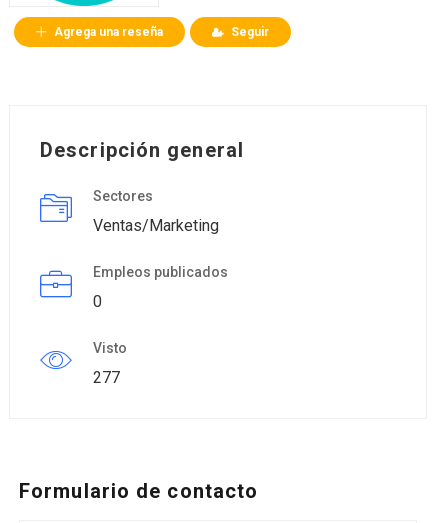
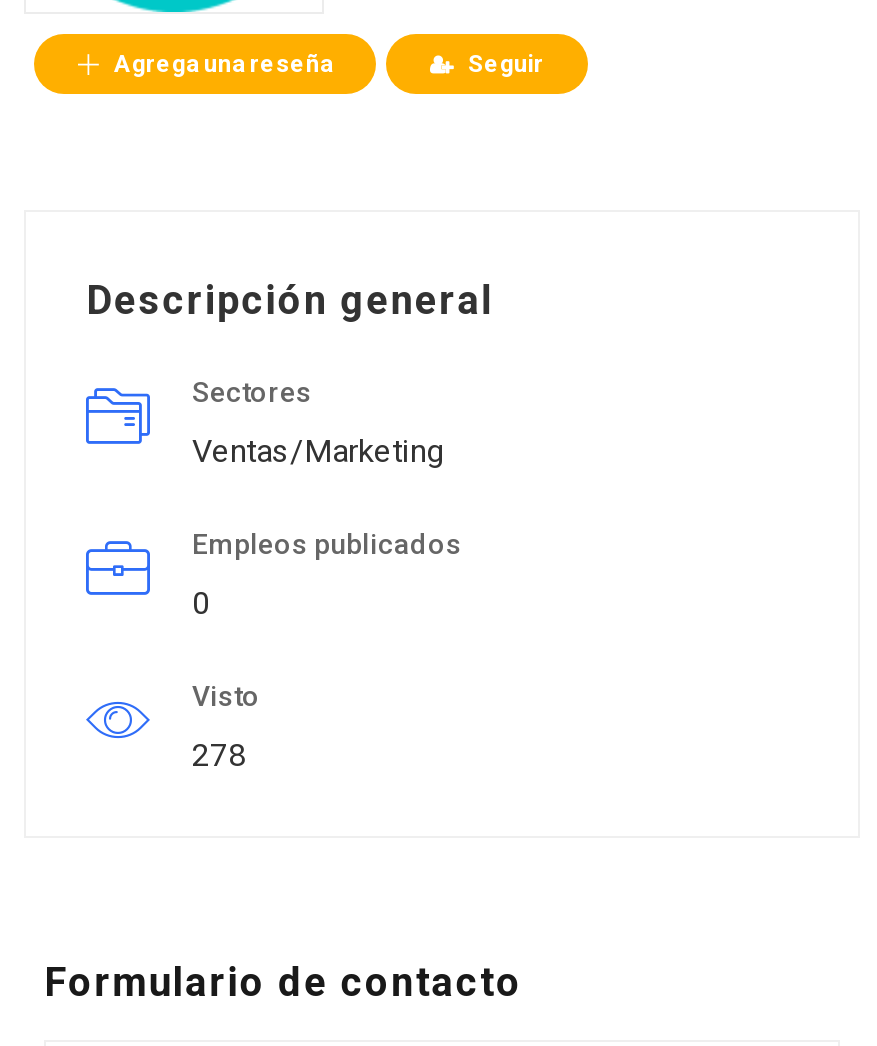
[93,368,120,387] 277 -> [192,736,246,774] 278

